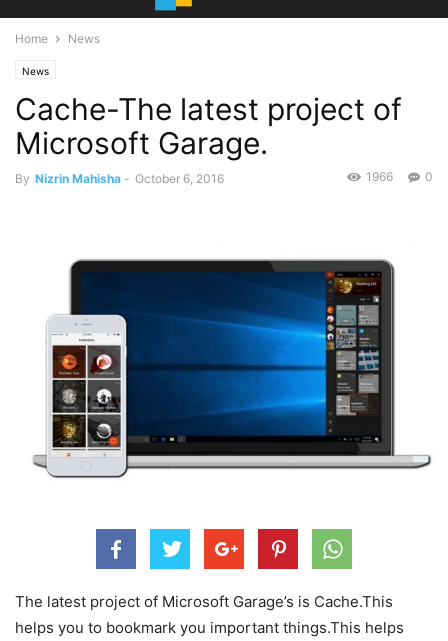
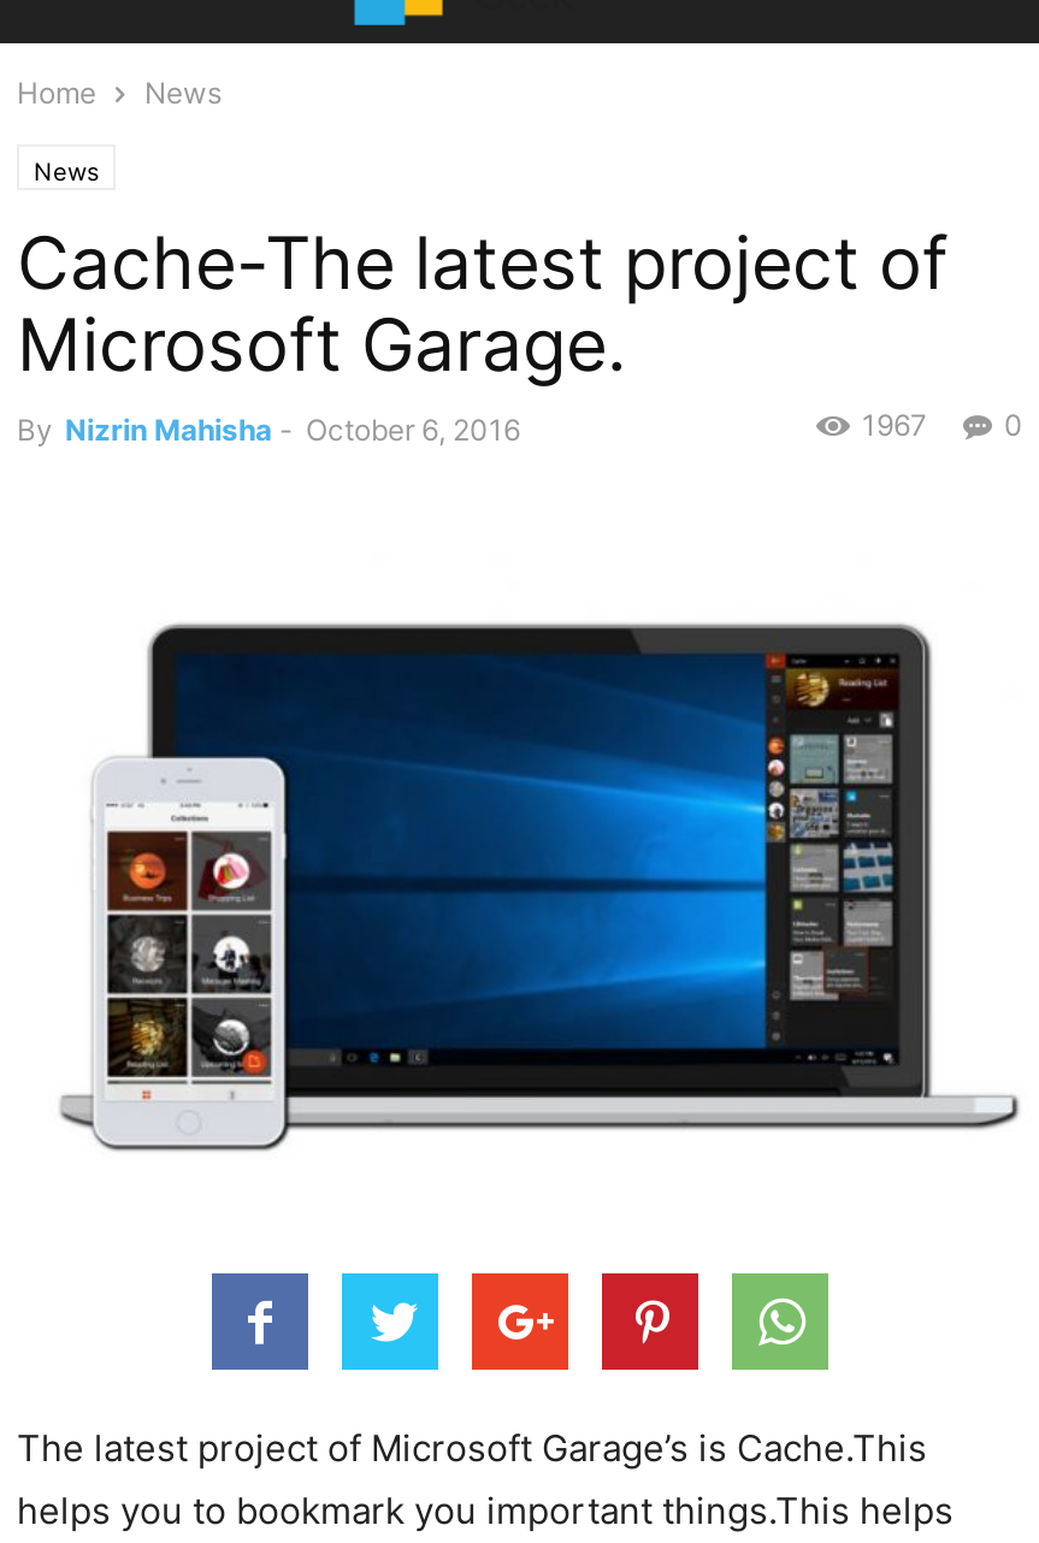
[366,169,393,184] 1966 -> [862,407,927,443] 1967

